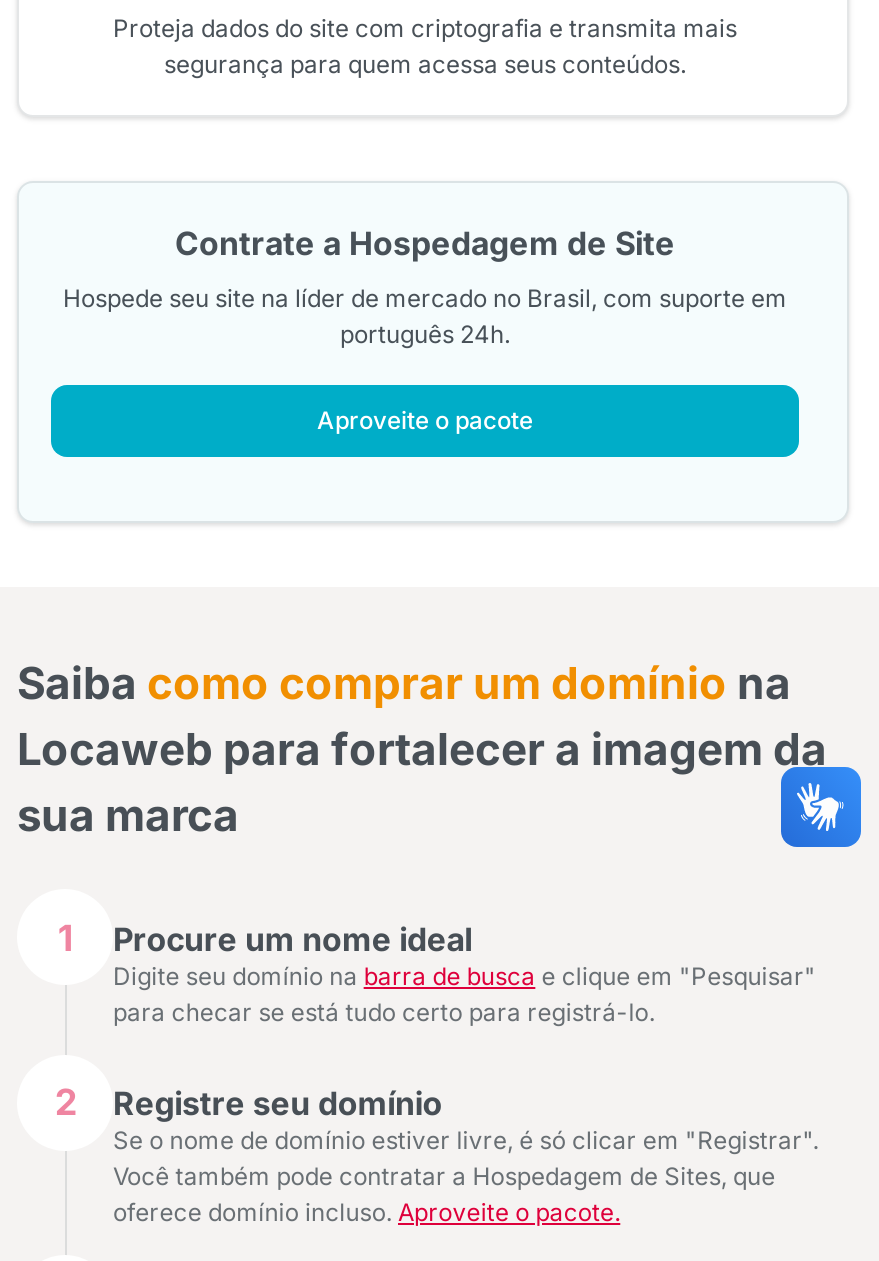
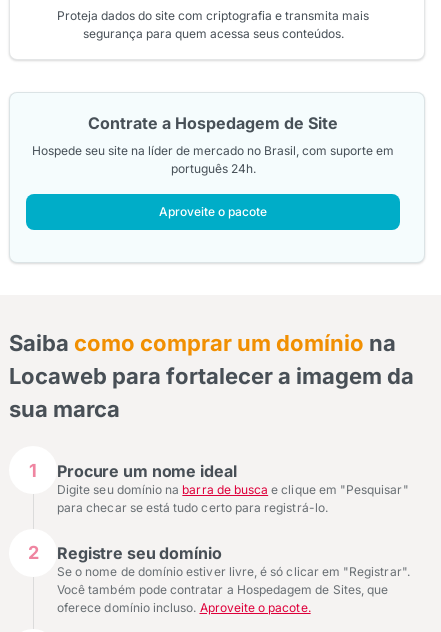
[779,765,863,849] [image] -> none

